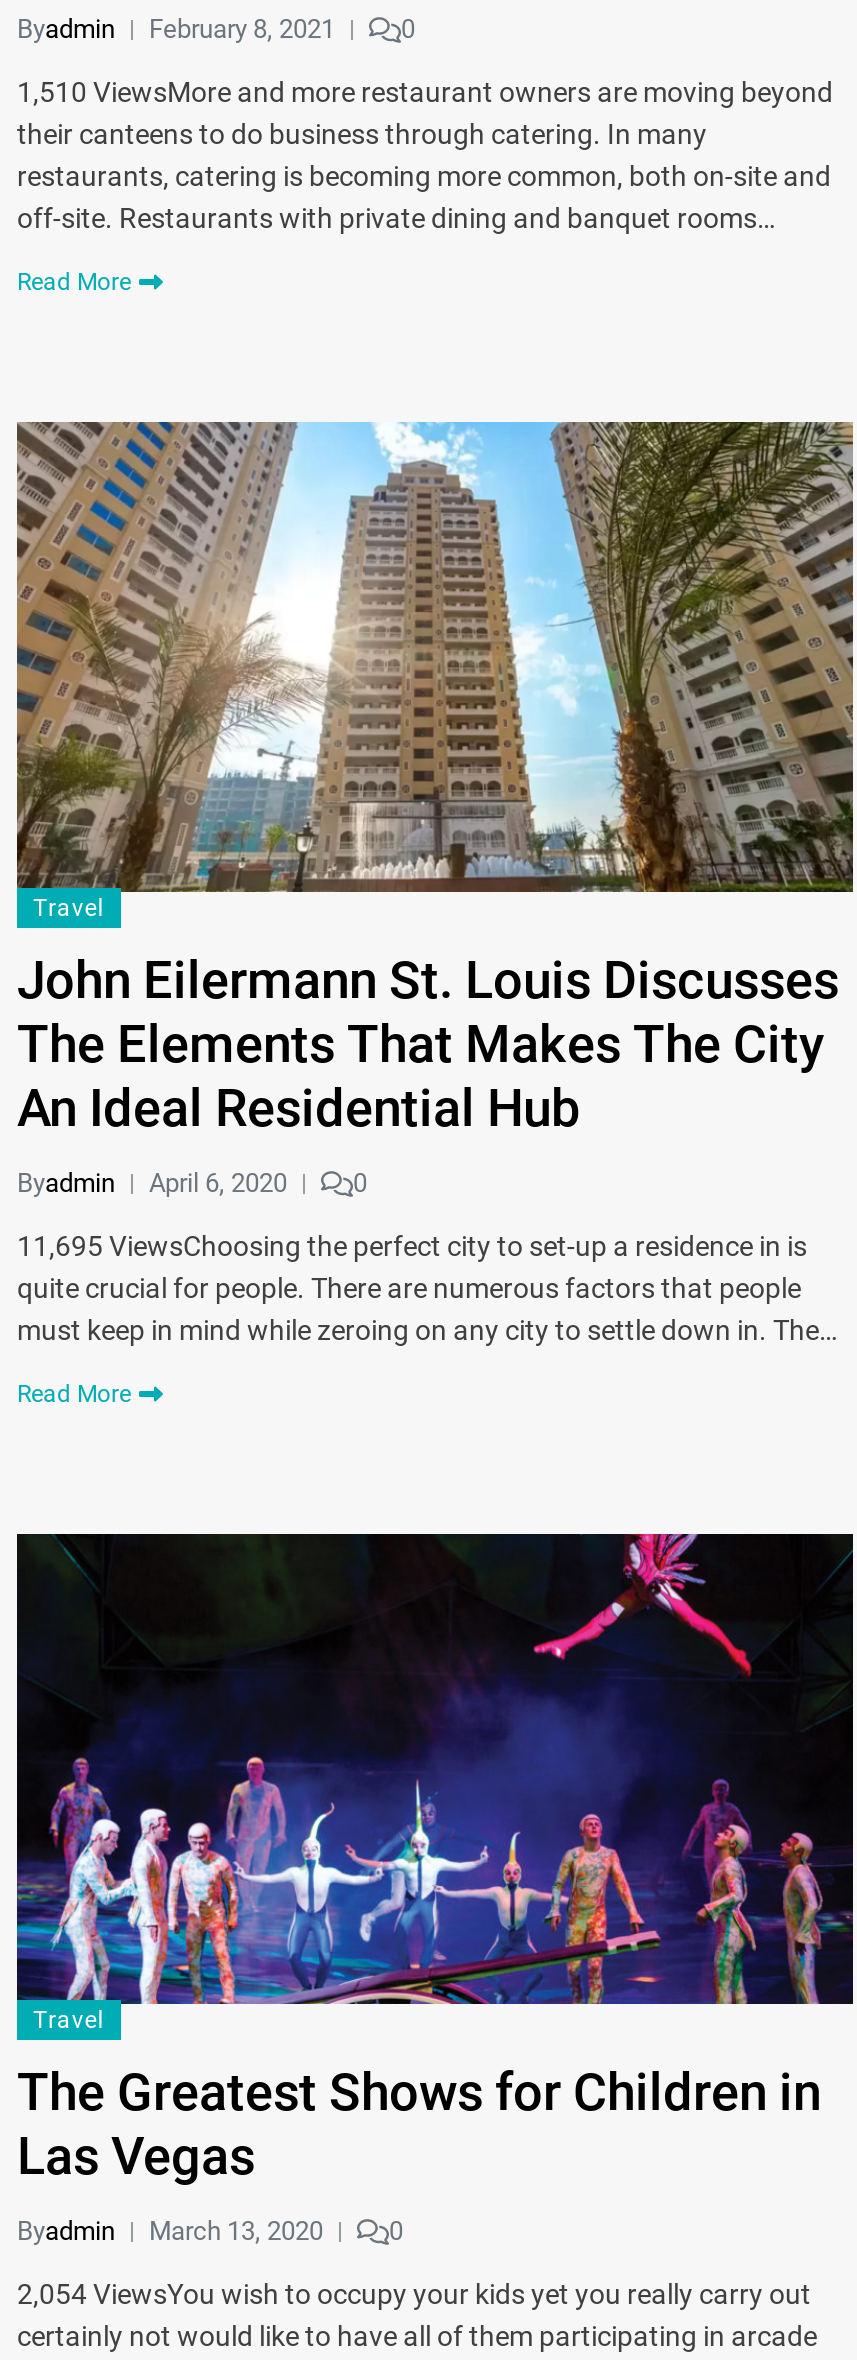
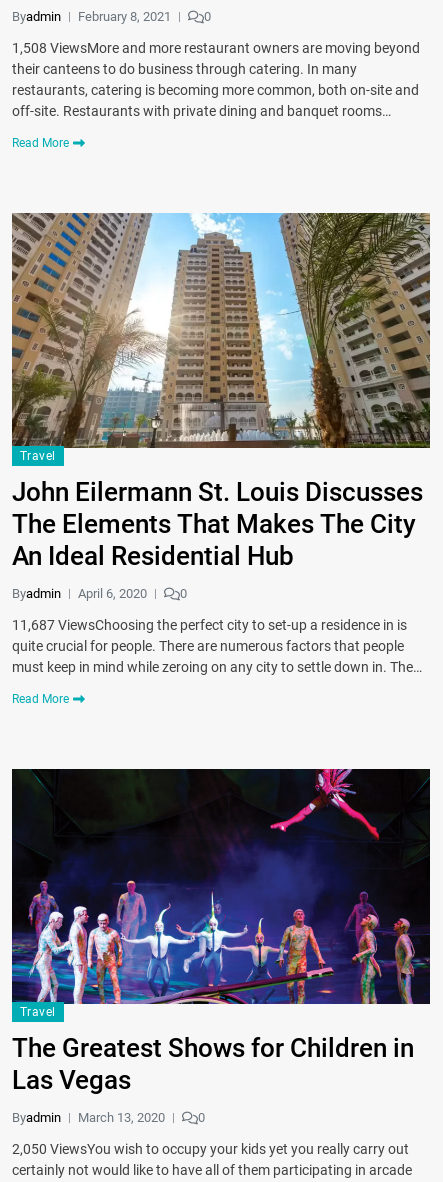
[17,76,833,108] 1,510 ViewsMore and more restaurant owners are moving beyond -> [12,40,420,56] 1,508 ViewsMore and more restaurant owners are moving beyond
[17,1230,807,1262] 11,695 ViewsChoosing the perfect city to set-up a residence in is -> [12,617,407,633] 11,687 ViewsChoosing the perfect city to set-up a residence in is
[17,2278,811,2310] 2,054 ViewsYou wish to occupy your kids yet you really carry out -> [12,1141,409,1157] 2,050 ViewsYou wish to occupy your kids yet you really carry out

